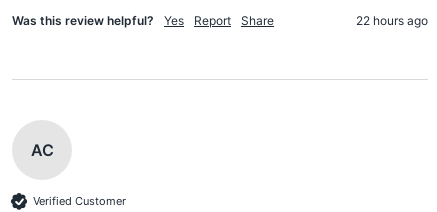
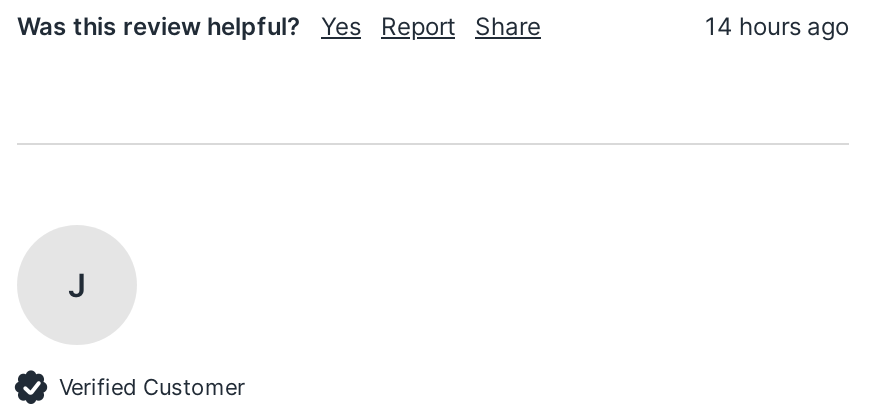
[356,13,428,28] 22 hours ago -> [705,11,849,41] 14 hours ago
[30,140,53,160] AC -> [68,265,86,305] J

